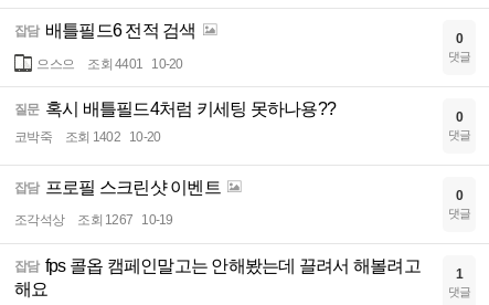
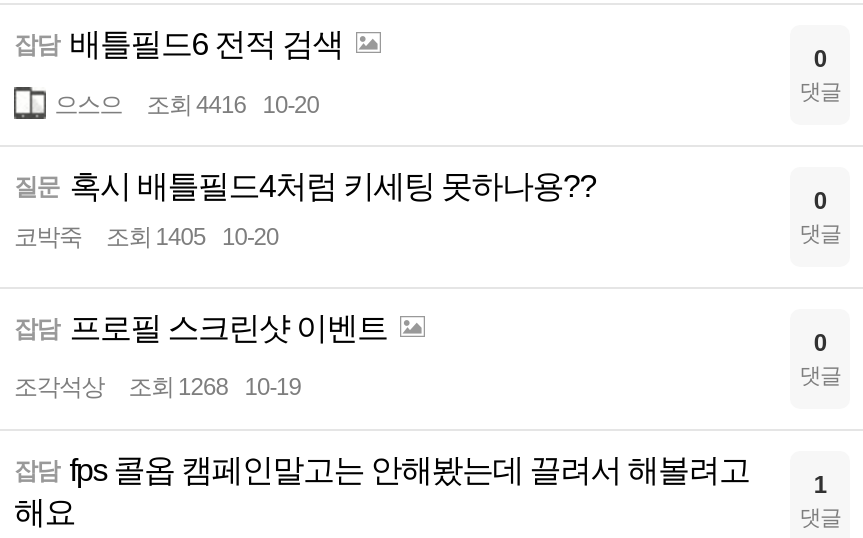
[37,56,183,72] 으스으 조회 4401 10-20 -> [54,91,319,119] 으스으 조회 4416 10-20
[14,129,160,145] 코박죽 조회 1402 10-20 -> [14,223,278,251] 코박죽 조회 1405 10-20
[14,212,173,228] 조각석상 조회 1267 10-19 -> [14,373,301,401] 조각석상 조회 1268 10-19

